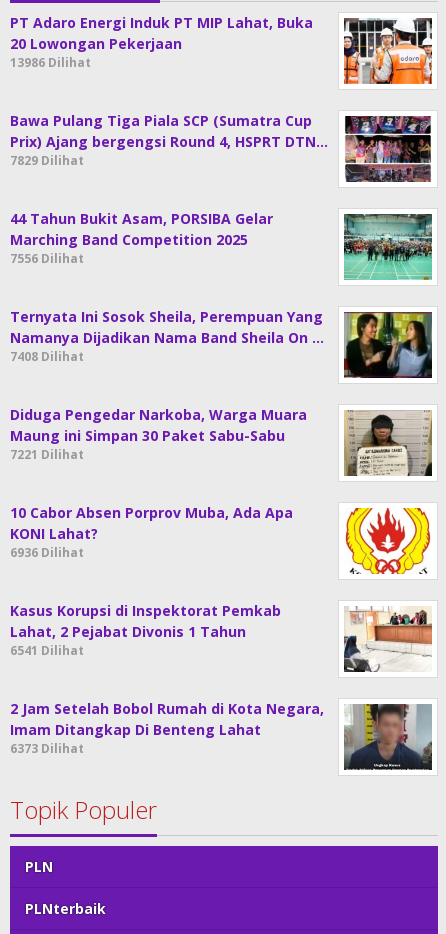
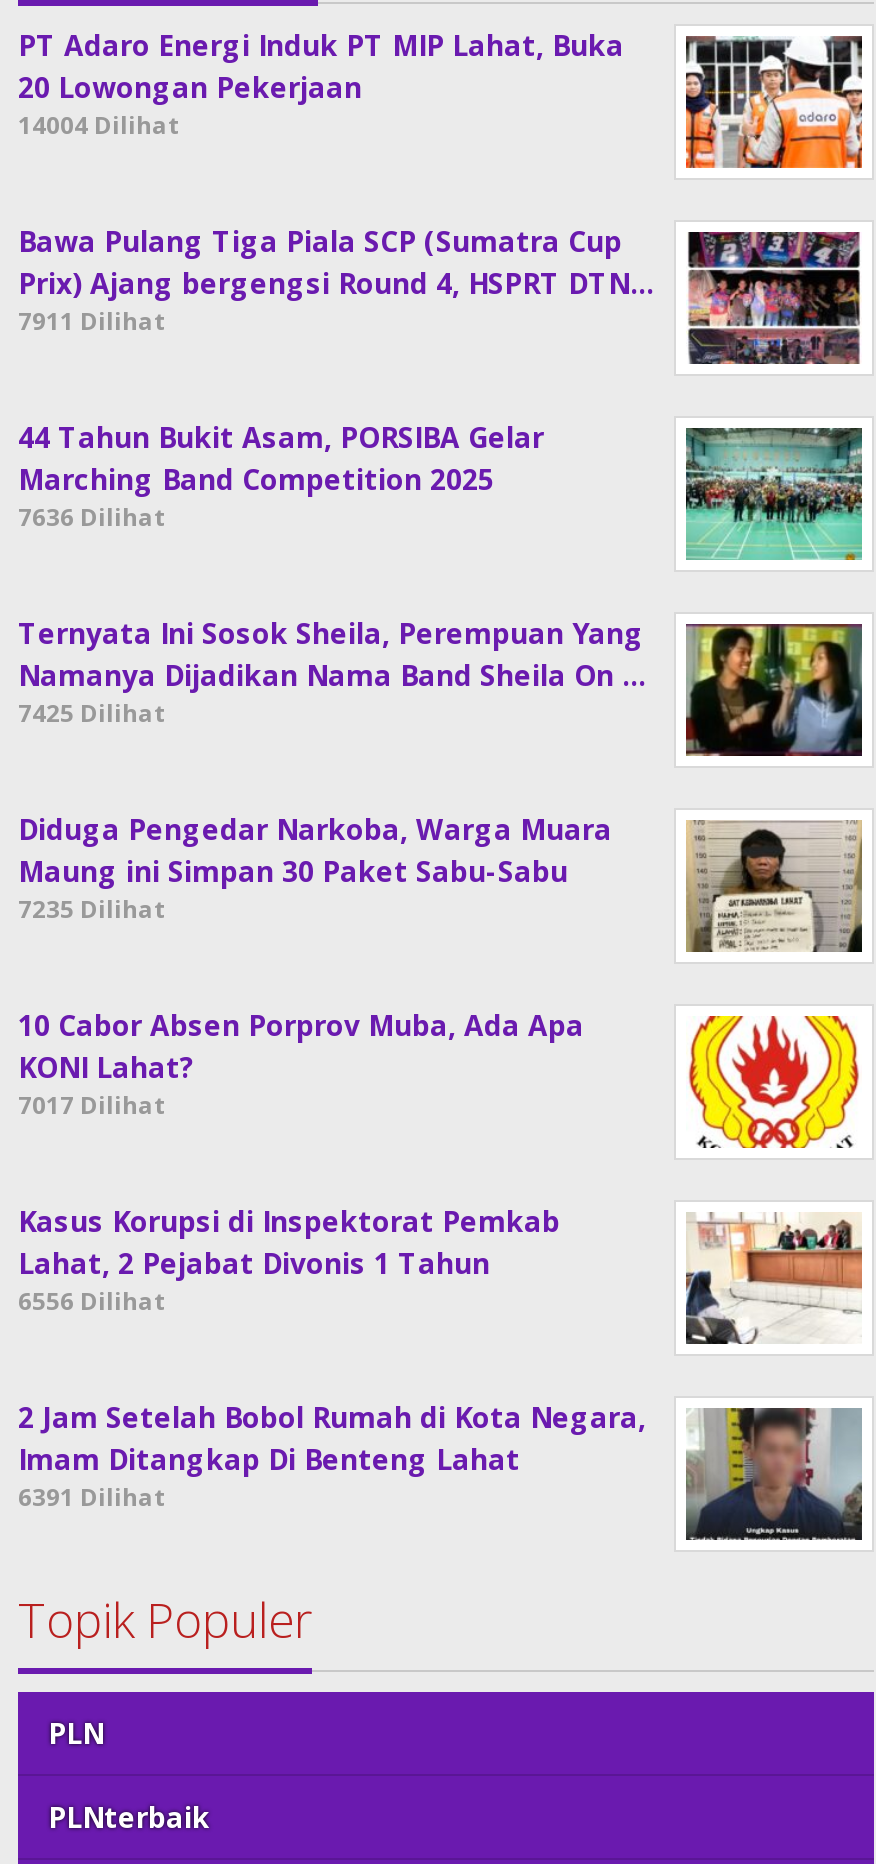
[10,54,91,71] 13986 Dilihat -> [18,109,180,143] 14004 Dilihat
[10,152,84,169] 7829 Dilihat -> [18,305,166,339] 7911 Dilihat
[10,250,84,267] 7556 Dilihat -> [18,501,166,535] 7636 Dilihat
[10,348,84,365] 7408 Dilihat -> [18,697,166,731] 7425 Dilihat
[10,446,84,463] 7221 Dilihat -> [18,893,166,927] 7235 Dilihat
[10,544,84,561] 6936 Dilihat -> [18,1089,166,1123] 7017 Dilihat
[10,642,84,659] 6541 Dilihat -> [18,1285,166,1319] 6556 Dilihat
[10,740,84,757] 6373 Dilihat -> [18,1481,166,1515] 6391 Dilihat

